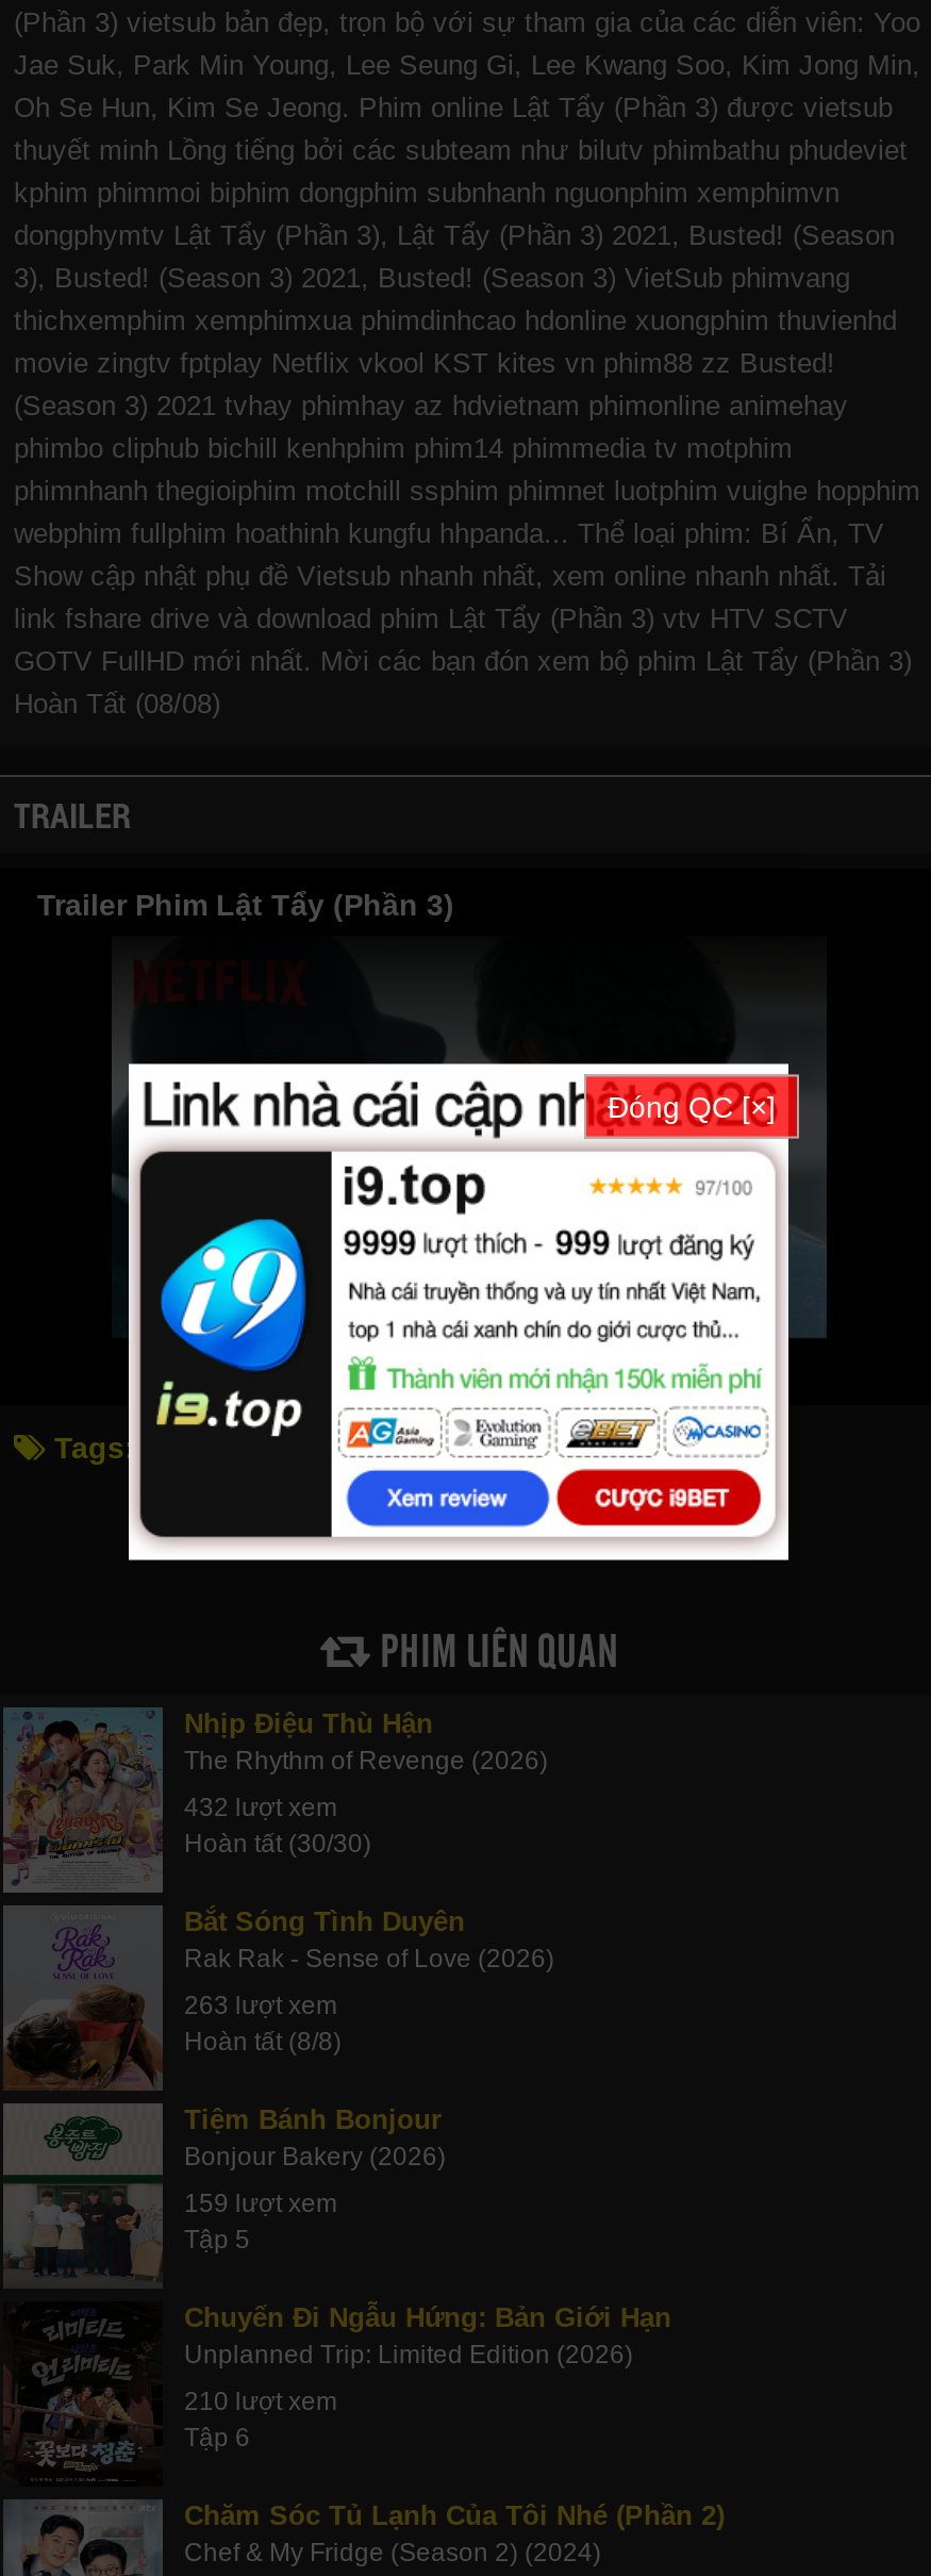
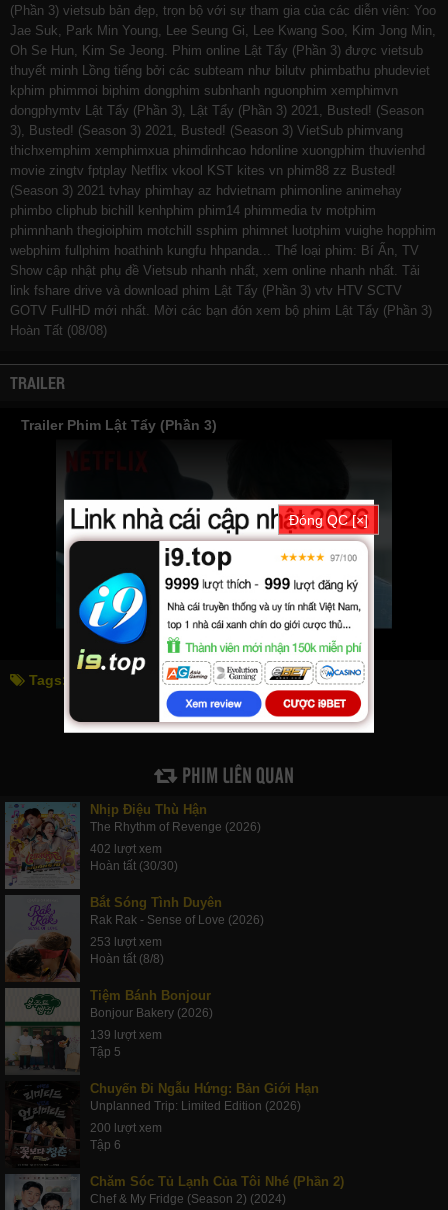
[184,1792,337,1822] 432 lượt xem -> [90,842,162,856] 402 lượt xem
[184,1990,337,2020] 263 lượt xem -> [90,935,162,949] 253 lượt xem
[184,2188,337,2218] 159 lượt xem -> [90,1028,162,1042] 139 lượt xem
[184,2386,337,2416] 210 lượt xem -> [90,1121,162,1135] 200 lượt xem

